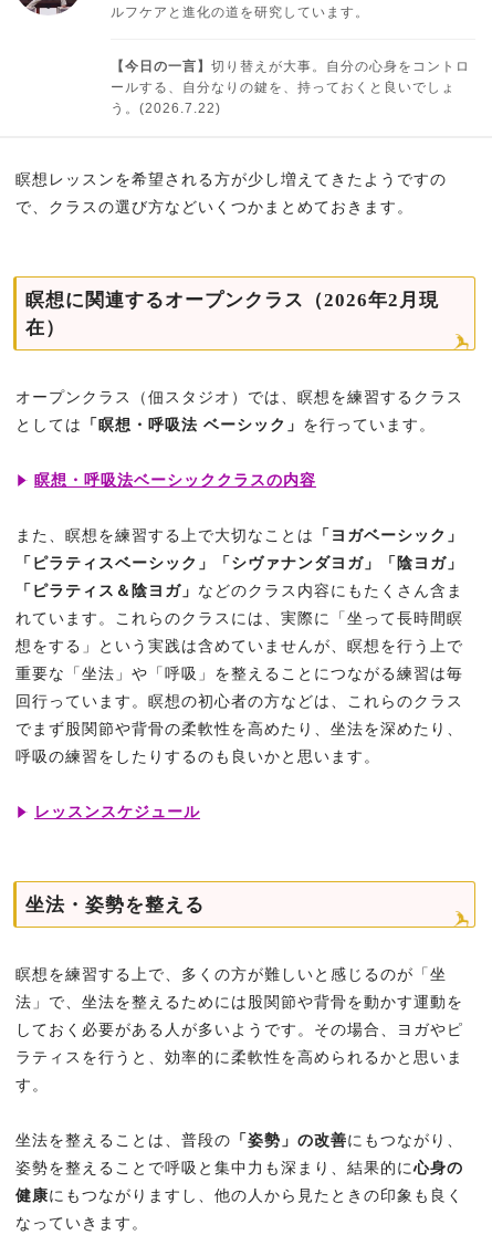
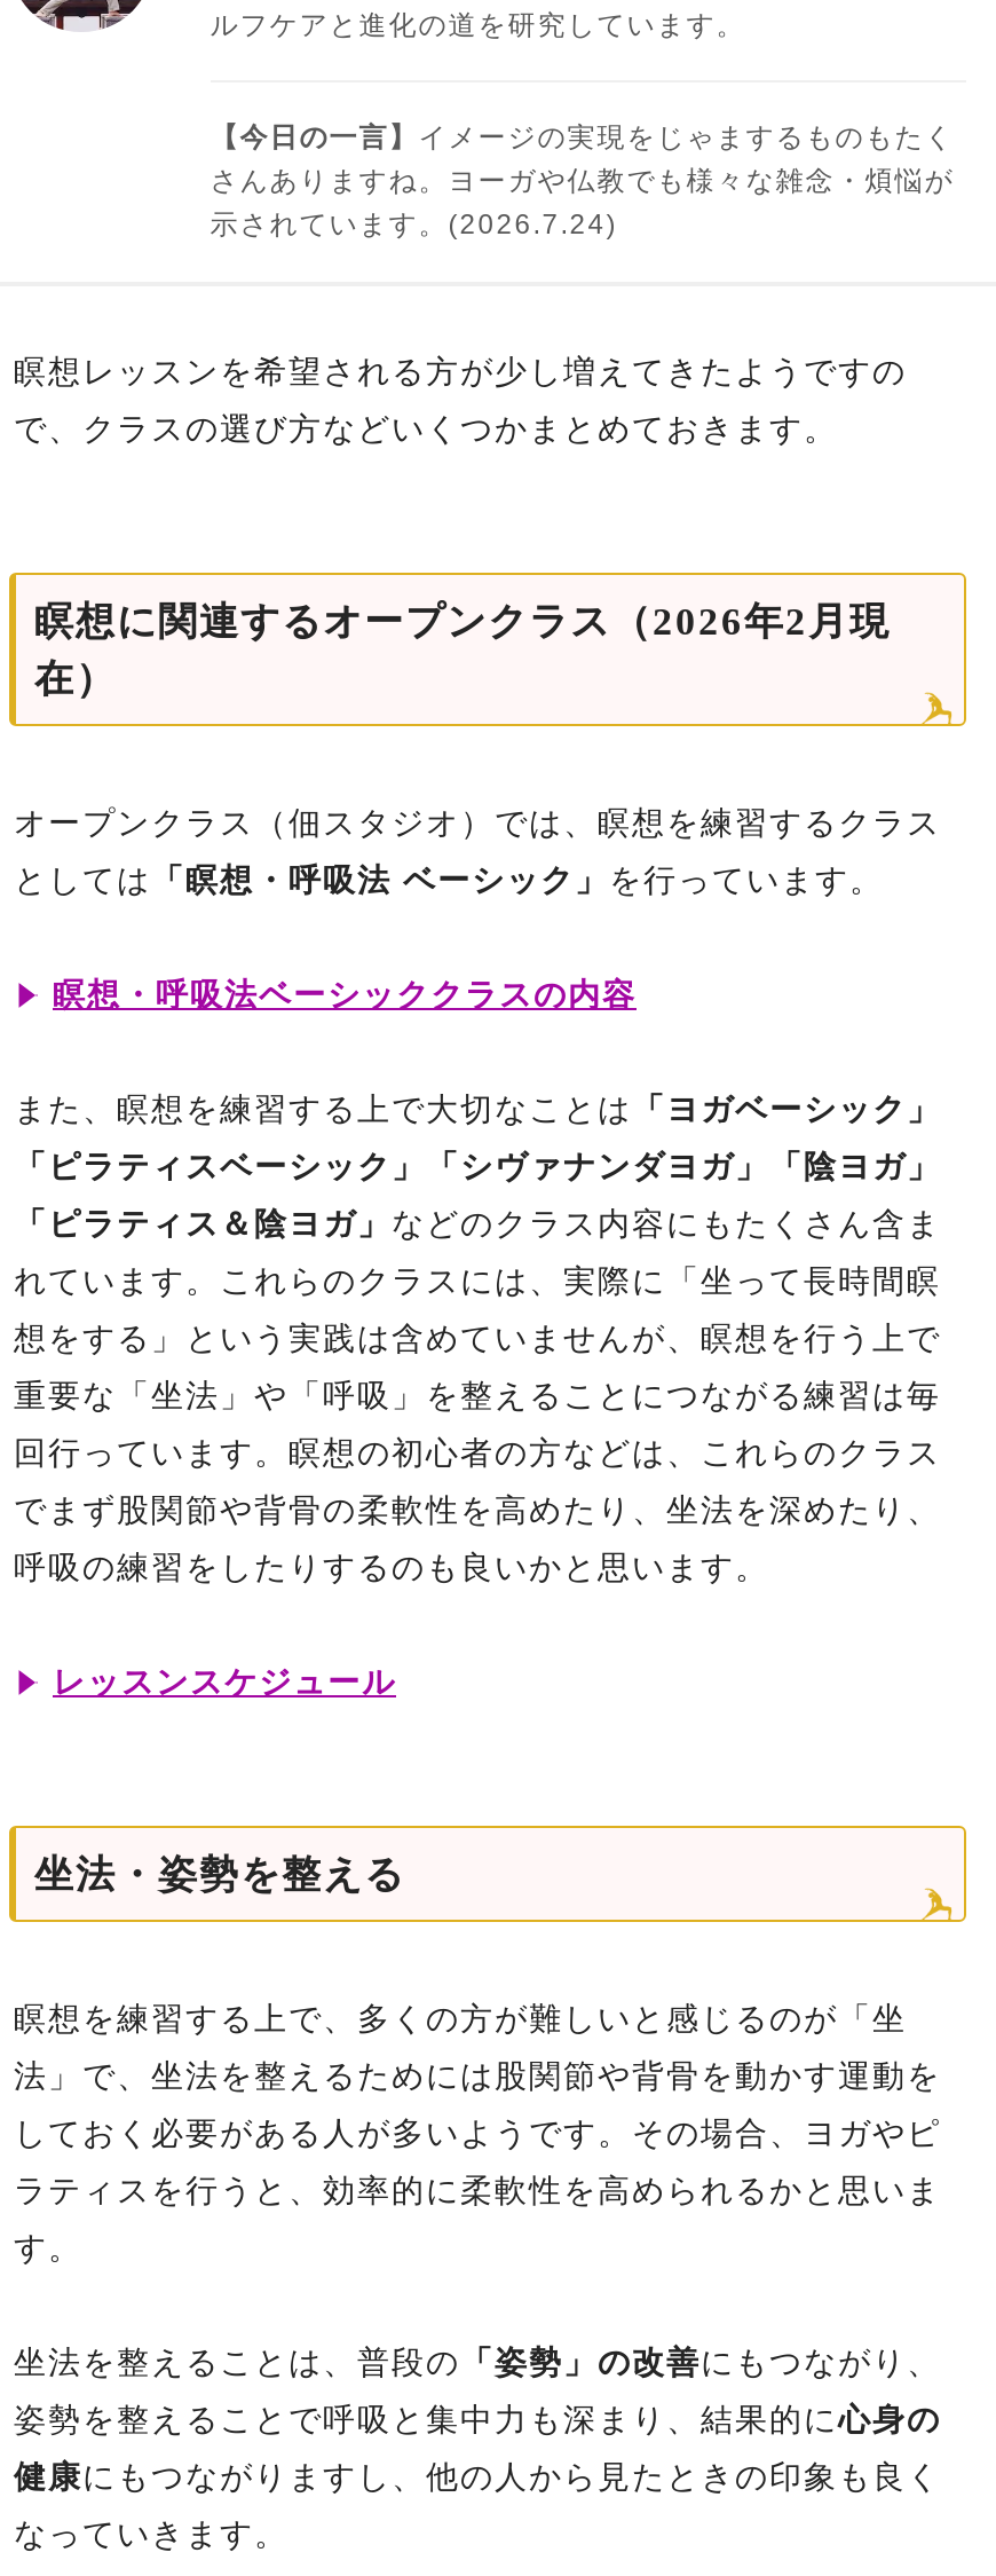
[110,59,470,116] 【今日の一言】切り替えが大事。自分の心身をコントロ | ールする、自分なりの鍵を、持っておくと良いでしょ | う。(2026.7.22) -> [210,122,954,241] 【今日の一言】イメージの実現をじゃまするものもたく | さんありますね。ヨーガや仏教でも様々な雑念・煩悩が | 示されています。(2026.7.24)

